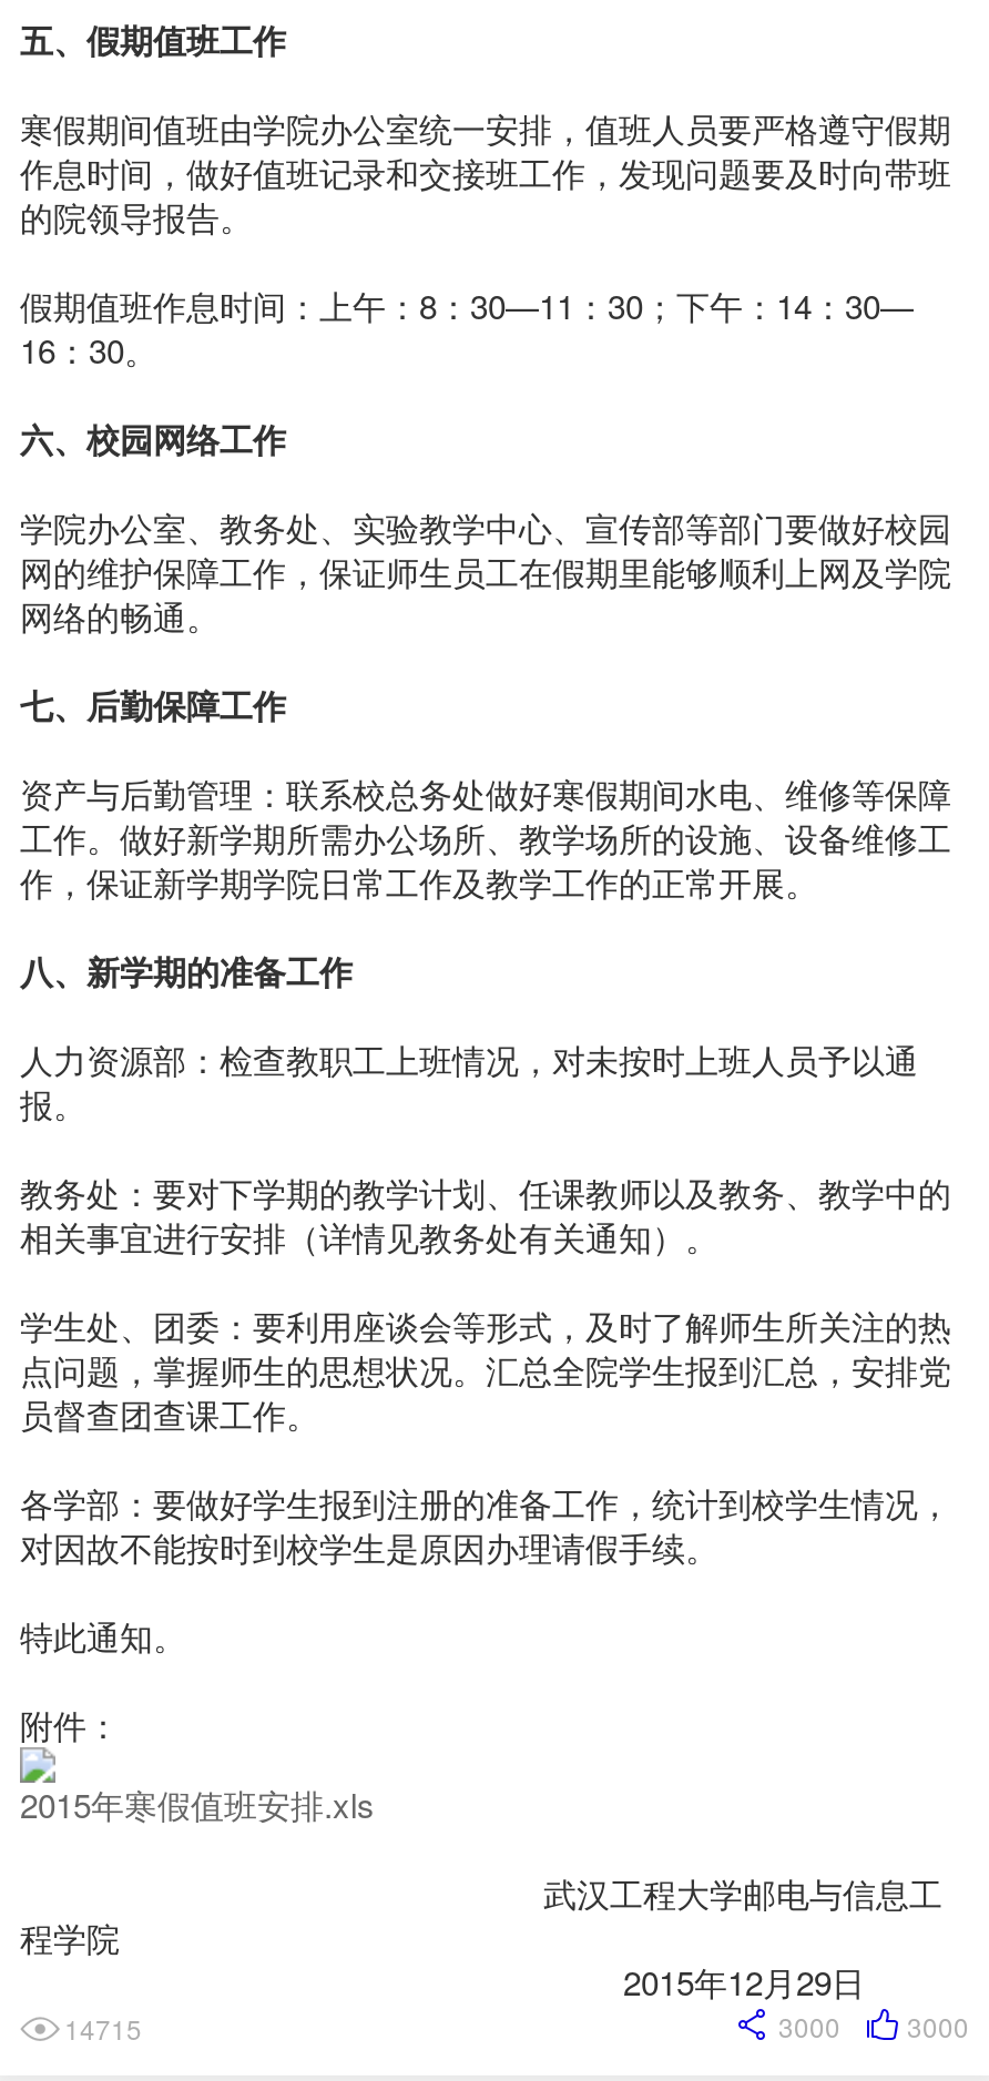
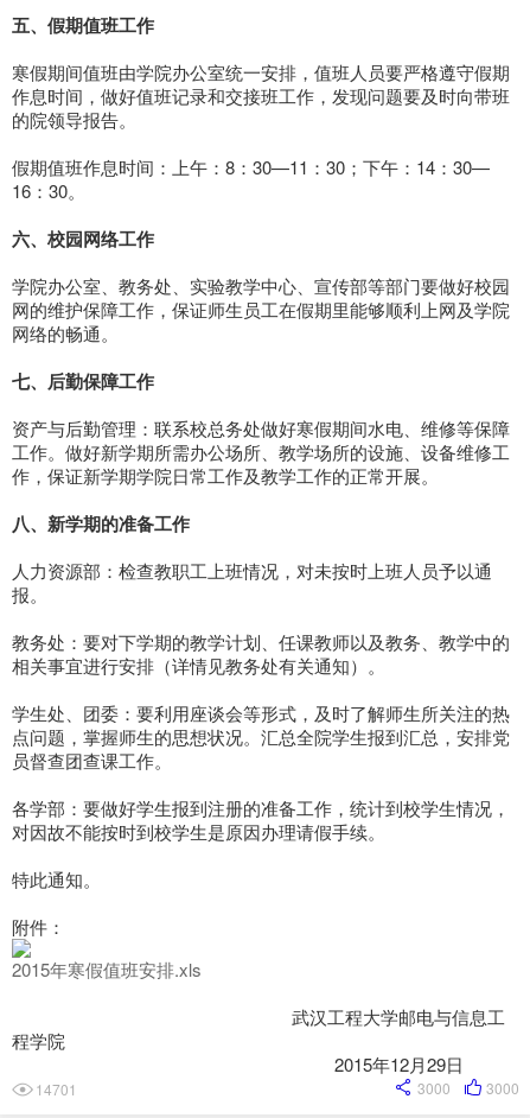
[64,2009,142,2047] 14715 -> [36,1079,77,1099] 14701

